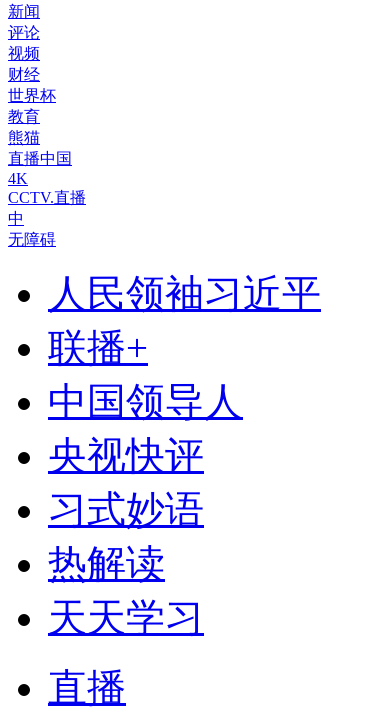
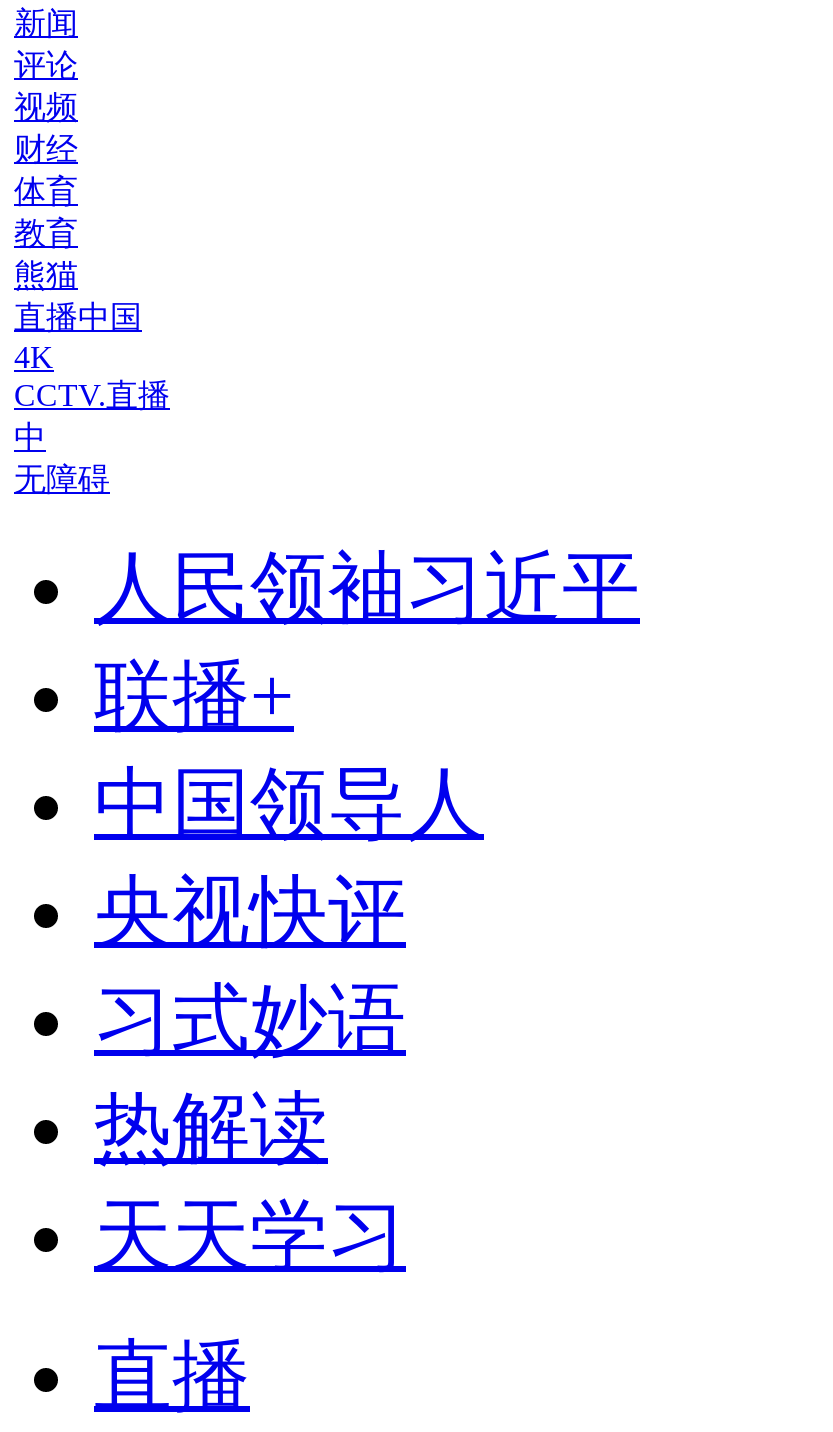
[8,87,56,104] 世界杯 -> [14,174,78,208] 体育

